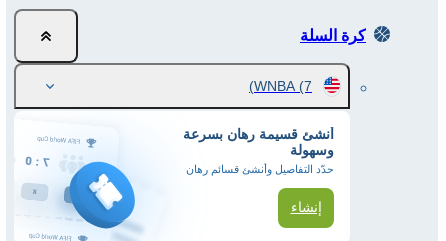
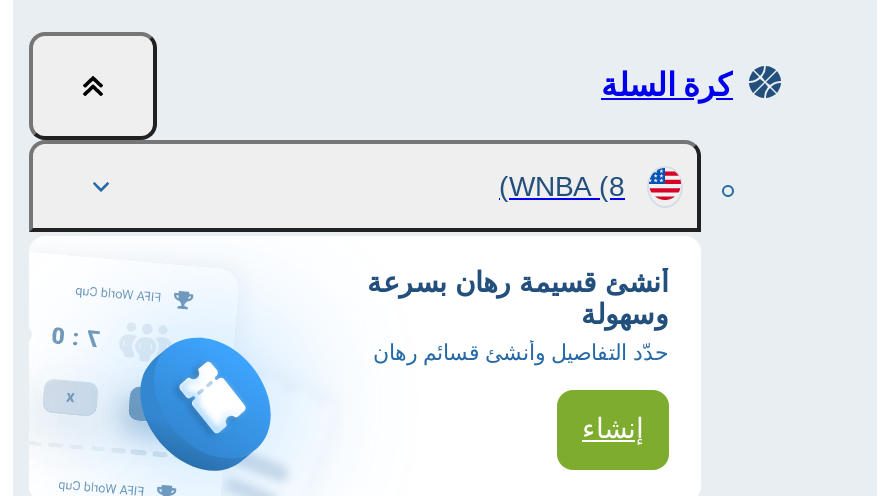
[254,78,312,94] WNBA (7) -> [509,170,625,202] WNBA (8)

